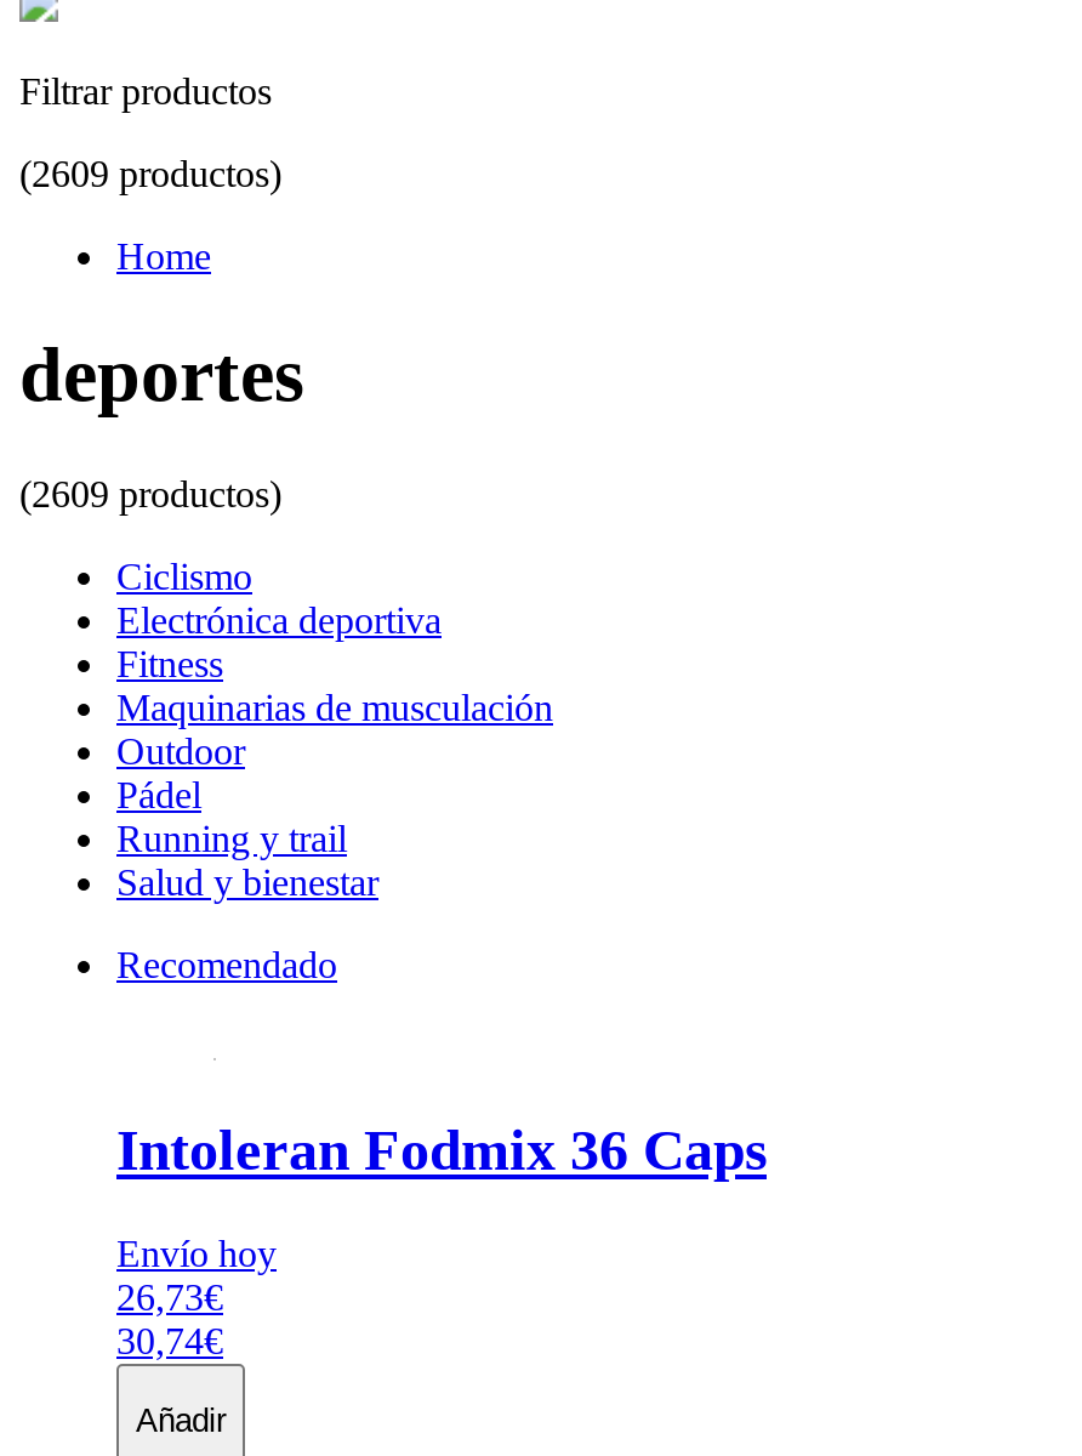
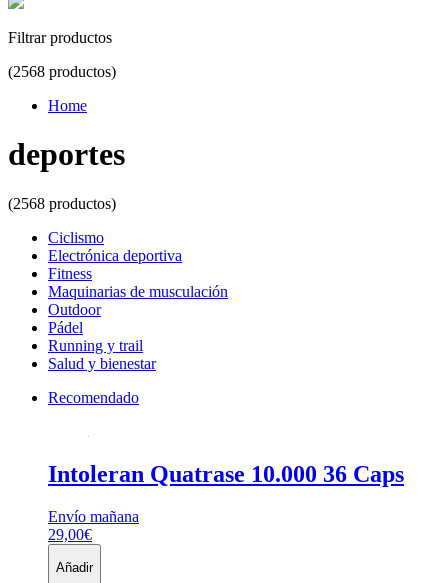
[19,153,281,194] (2609 productos) -> [8,63,116,80] (2568 productos)
[19,473,281,514] (2609 productos) -> [8,195,116,212] (2568 productos)
[116,1118,767,1181] Intoleran Fodmix 36 Caps -> [48,461,404,487] Intoleran Quatrase 10.000 36 Caps
[116,1232,277,1361] Envío hoy | 26,73€ | 30,74€ -> [48,508,139,543] Envío mañana | 29,00€

